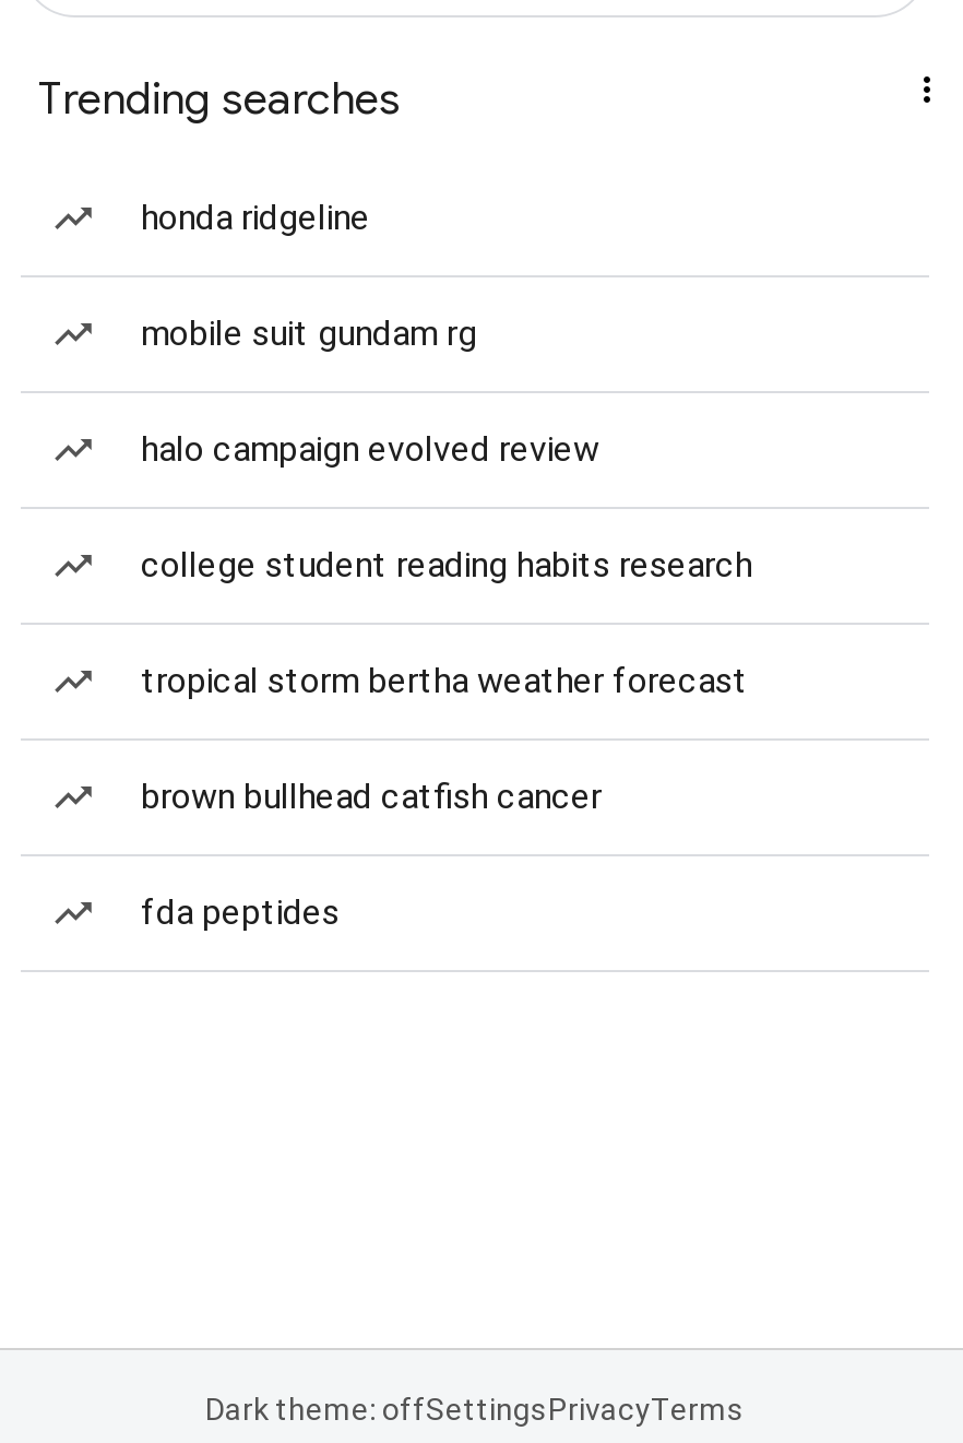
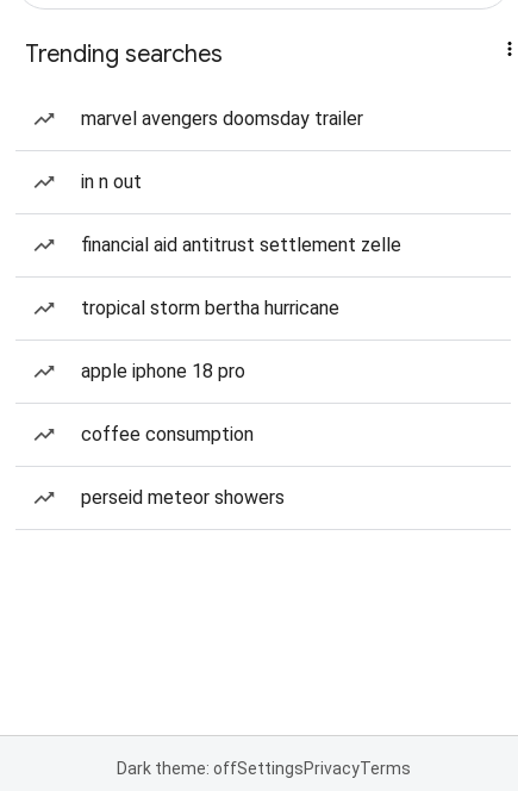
[141,197,370,238] honda ridgeline -> [81,107,363,130] marvel avengers doomsday trailer
[141,312,477,354] mobile suit gundam rg -> [81,170,142,193] in n out
[141,428,599,470] halo campaign evolved review -> [81,233,401,256] financial aid antitrust settlement zelle
[141,544,752,586] college student reading habits research -> [81,297,339,319] tropical storm bertha hurricane
[141,660,748,701] tropical storm bertha weather forecast -> [81,360,245,382] apple iphone 18 pro
[141,776,602,817] brown bullhead catfish cancer -> [81,423,254,446] coffee consumption
[141,891,340,933] fda peptides -> [81,486,285,509] perseid meteor showers

